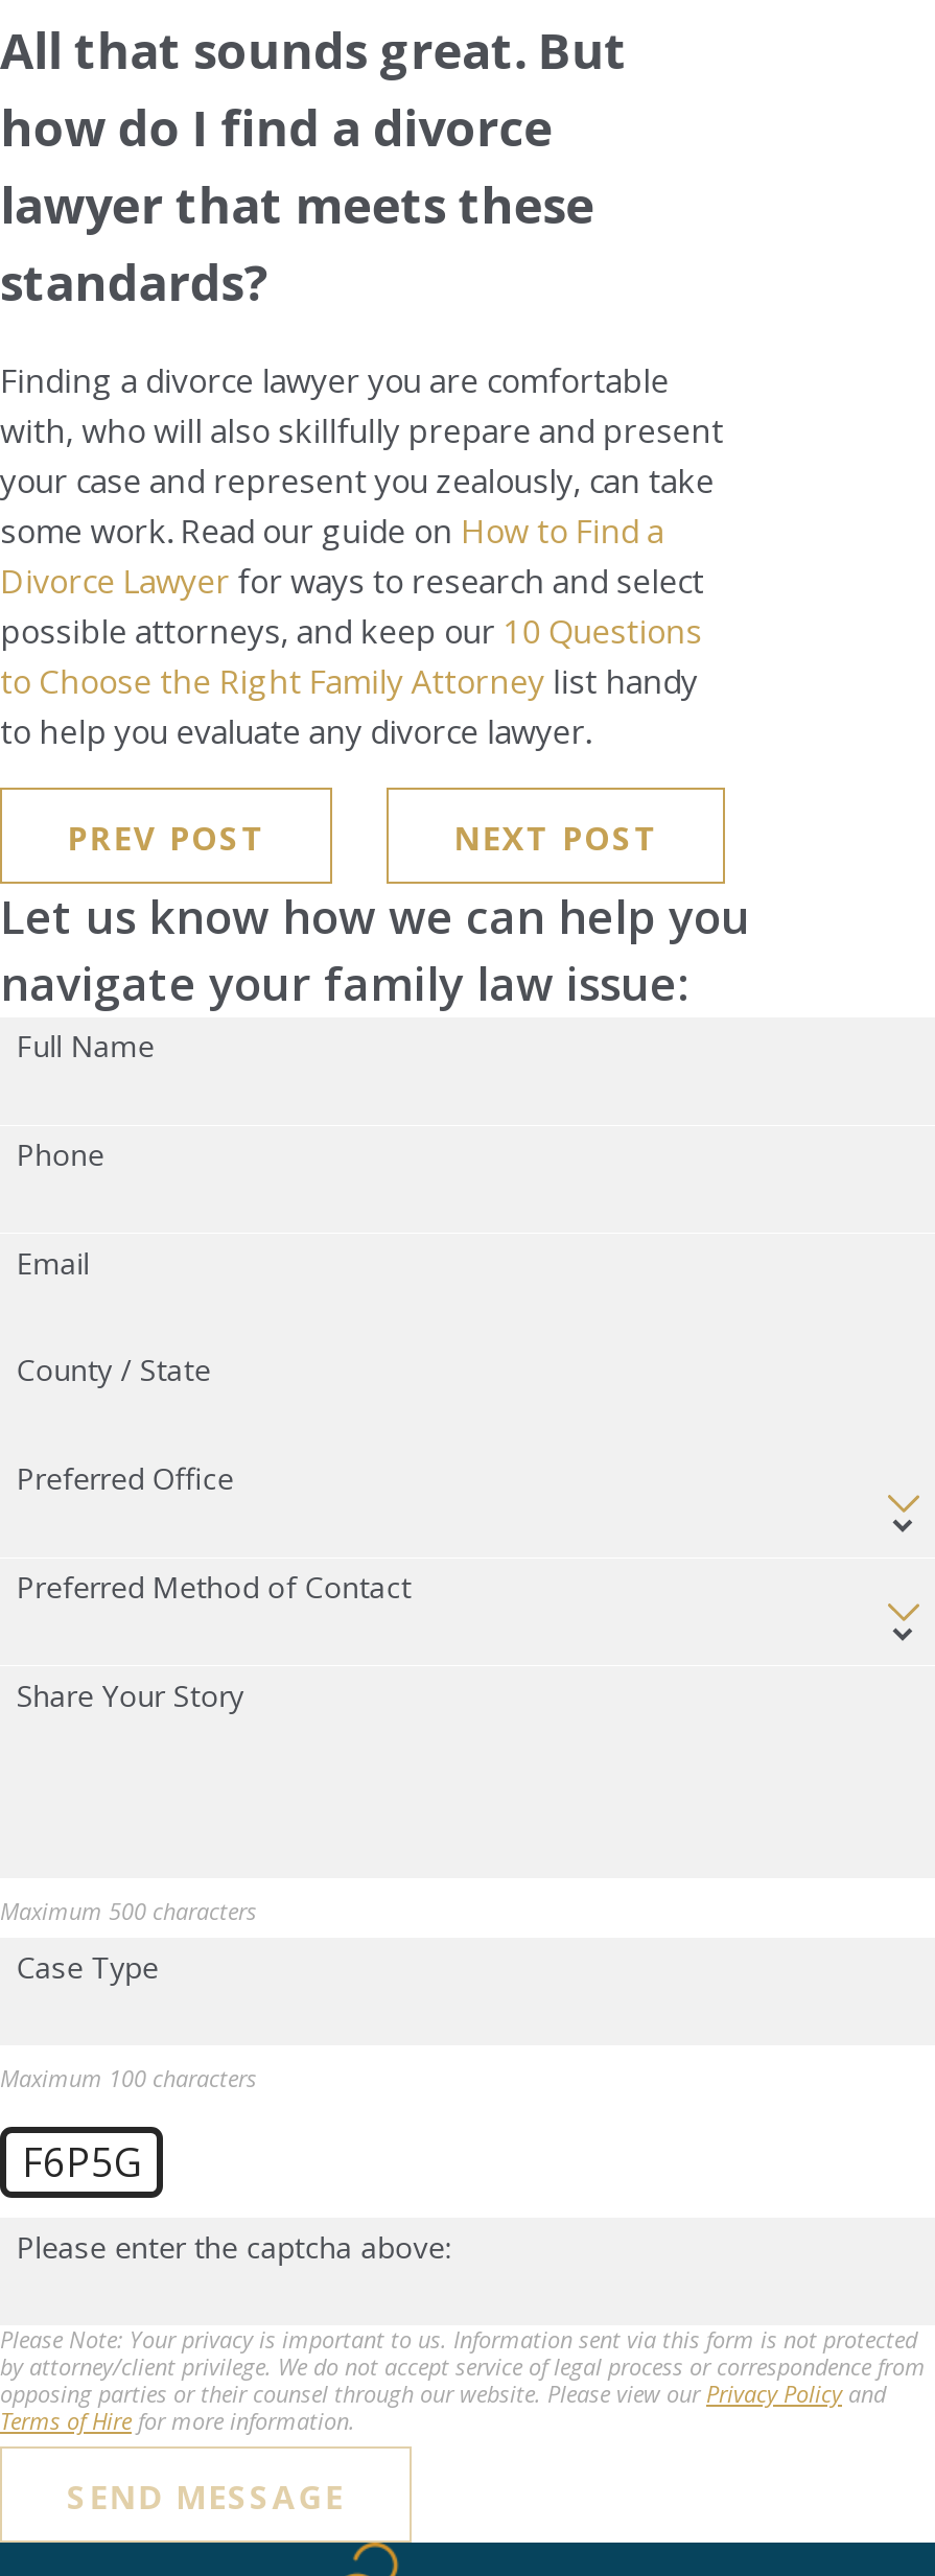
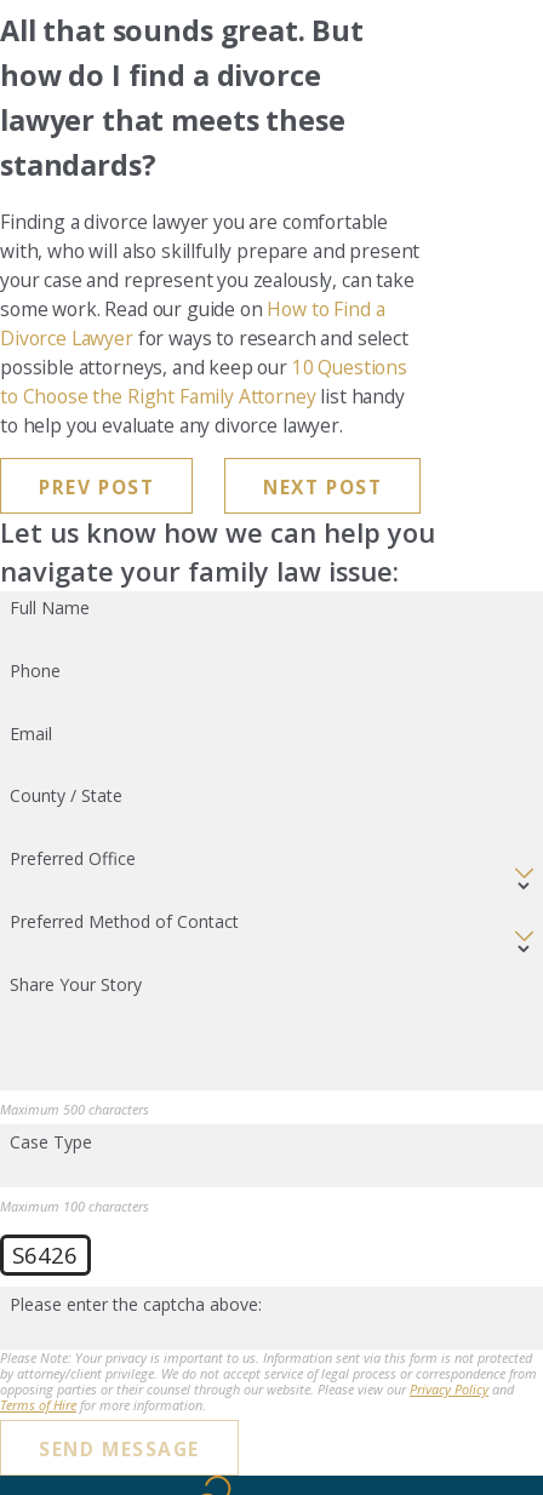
[22,2136,141,2188] F6P5G -> [13,1240,78,1270] S6426

